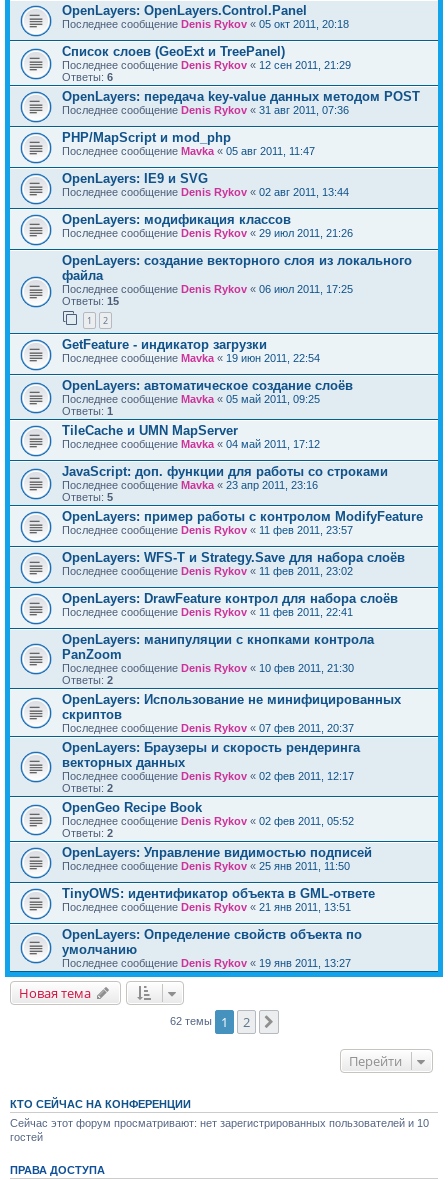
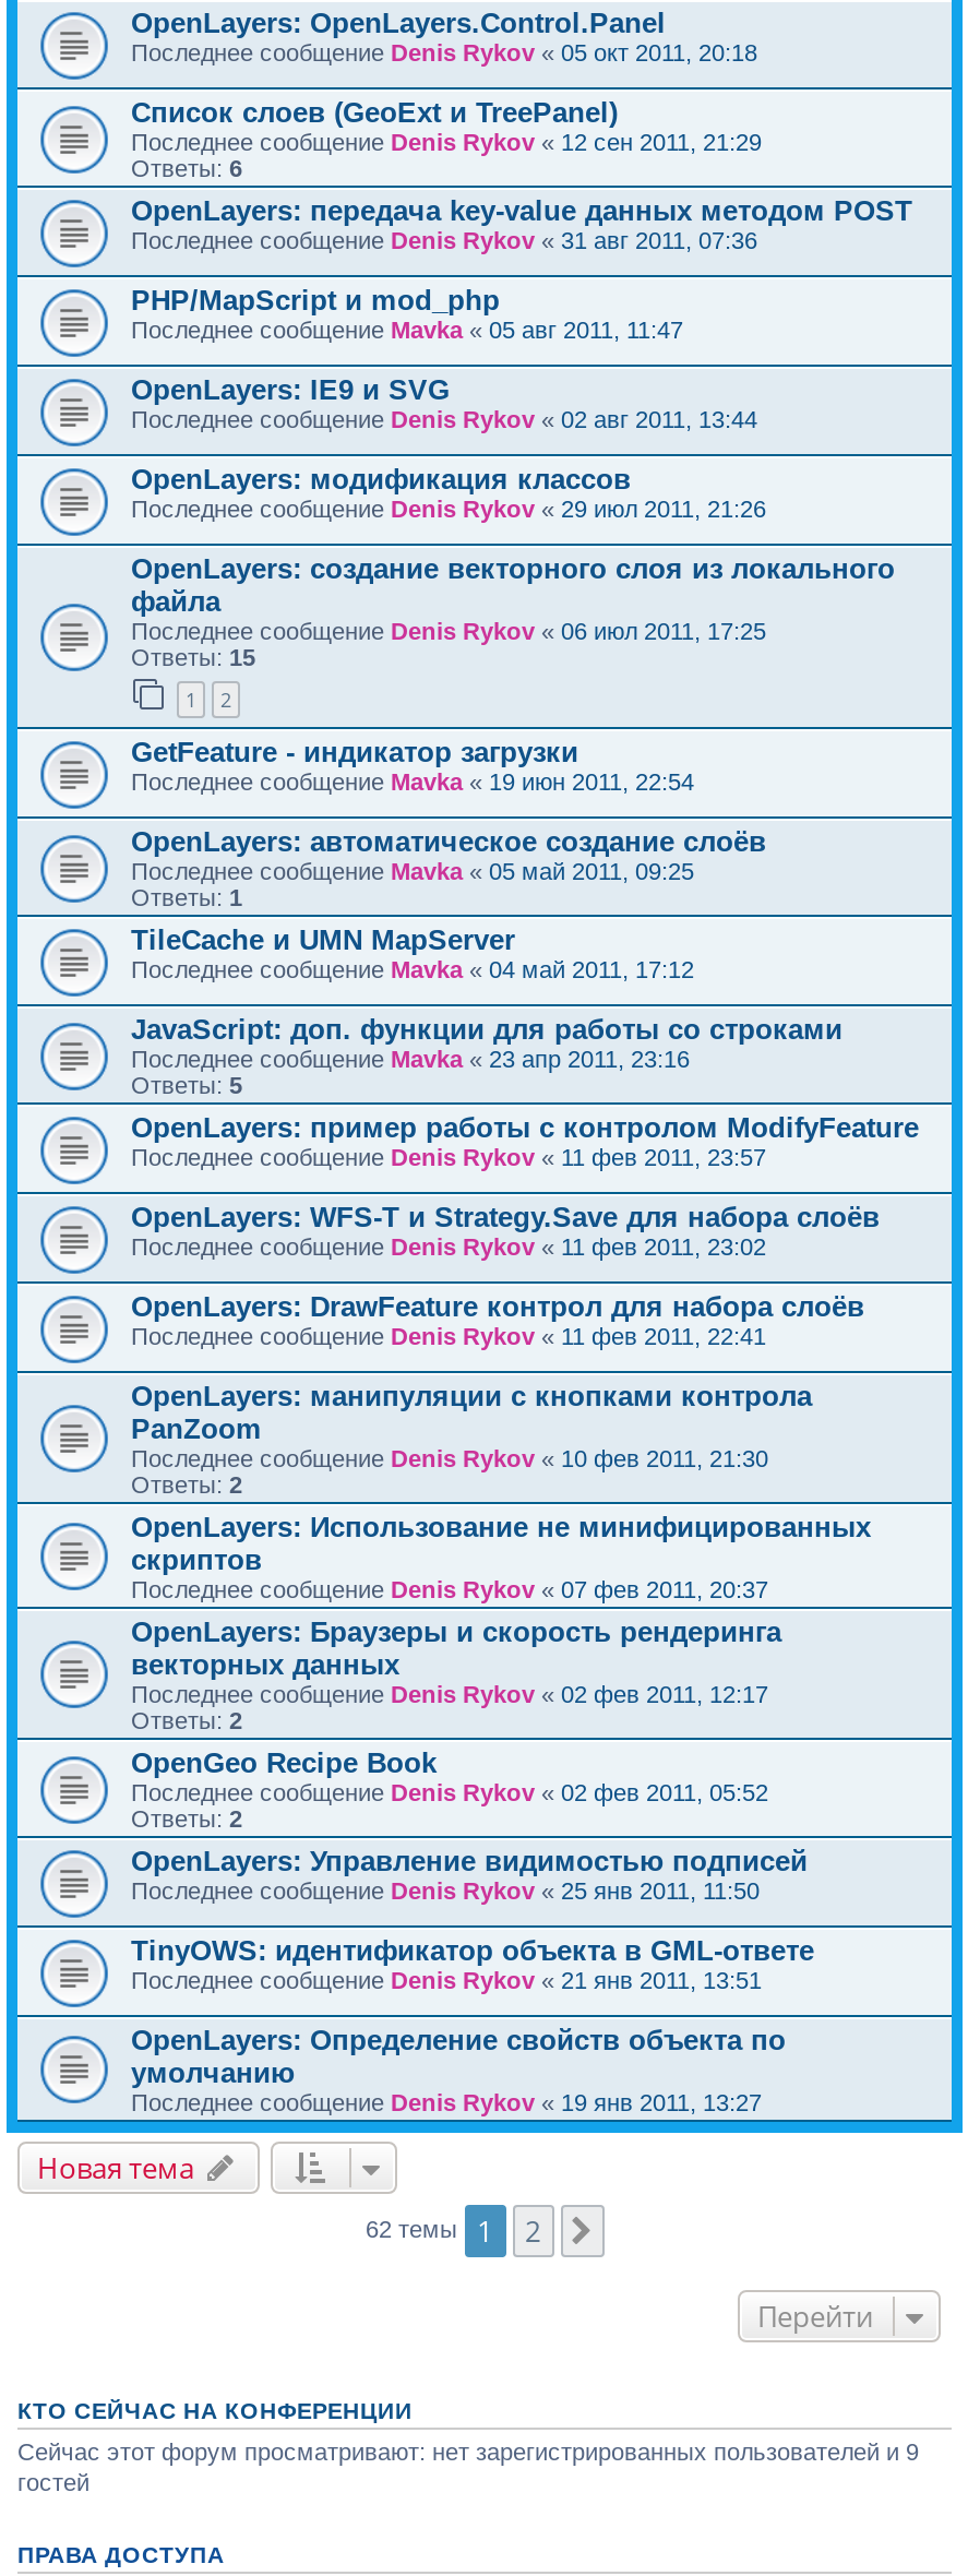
[10,1117,429,1129] Сейчас этот форум просматривают: нет зарегистрированных пользователей и 10 -> [17,2438,919,2464] Сейчас этот форум просматривают: нет зарегистрированных пользователей и 9

